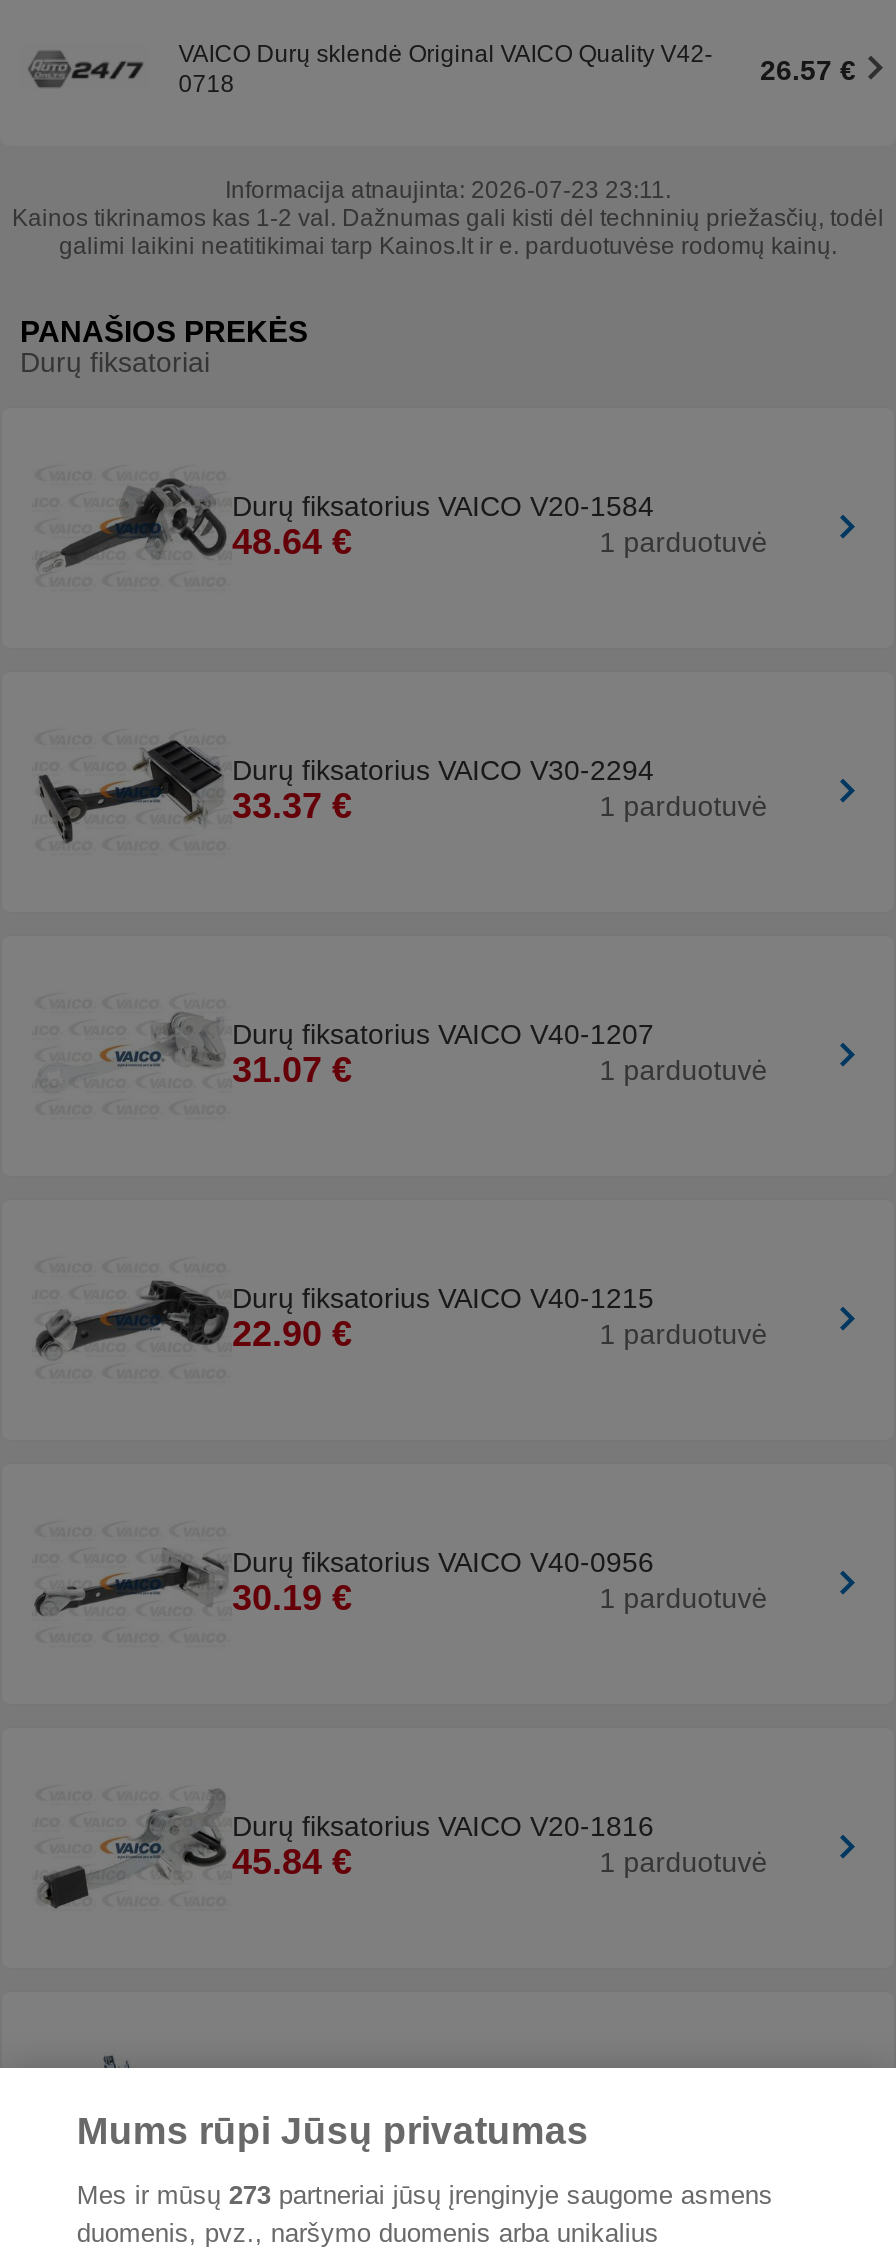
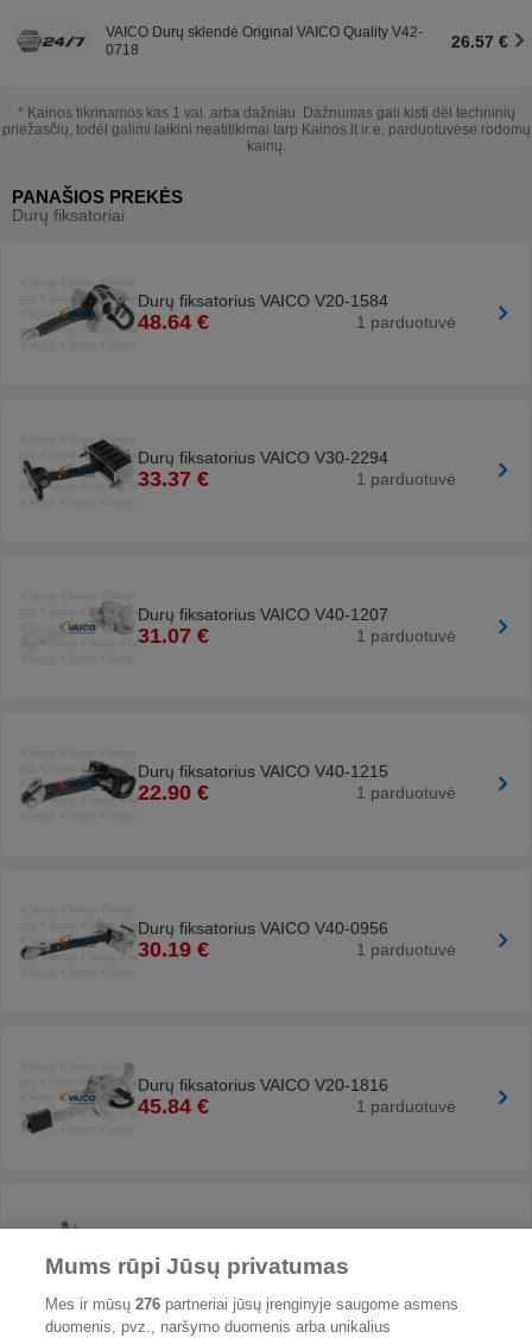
[12,176,884,260] Informacija atnaujinta: 2026-07-23 23:11. | Kainos tikrinamos kas 1-2 val. Dažnumas gali kisti dėl techninių priežasčių, todėl | galimi laikini neatitikimai tarp Kainos.lt ir e. parduotuvėse rodomų kainų. -> [2,105,530,154] * Kainos tikrinamos kas 1 val. arba dažniau. Dažnumas gali kisti dėl techninių | priežasčių, todėl galimi laikini neatitikimai tarp Kainos.lt ir e. parduotuvėse rodomų | kainų.
[77,2180,773,2210] Mes ir mūsų 273 partneriai jūsų įrenginyje saugome asmens -> [46,1295,459,1313] Mes ir mūsų 276 partneriai jūsų įrenginyje saugome asmens

